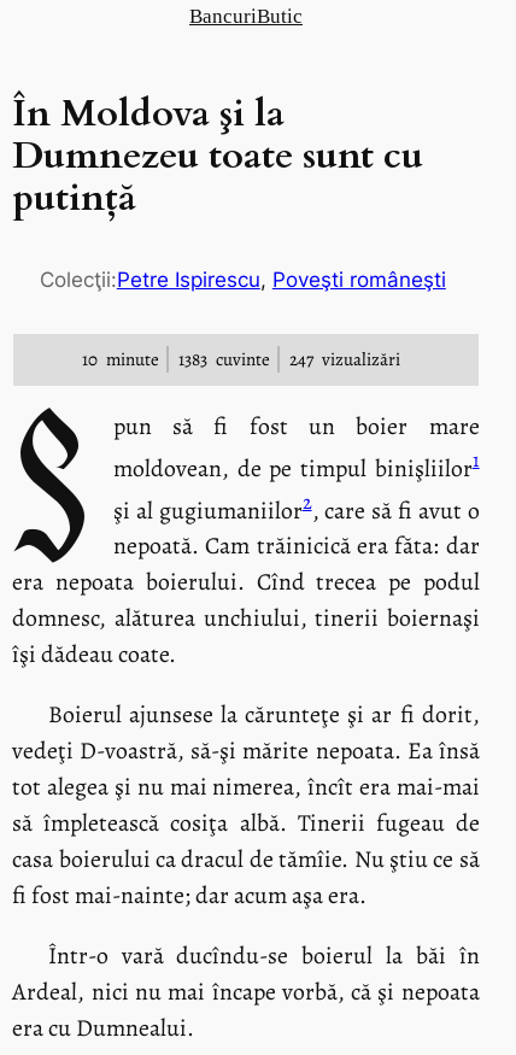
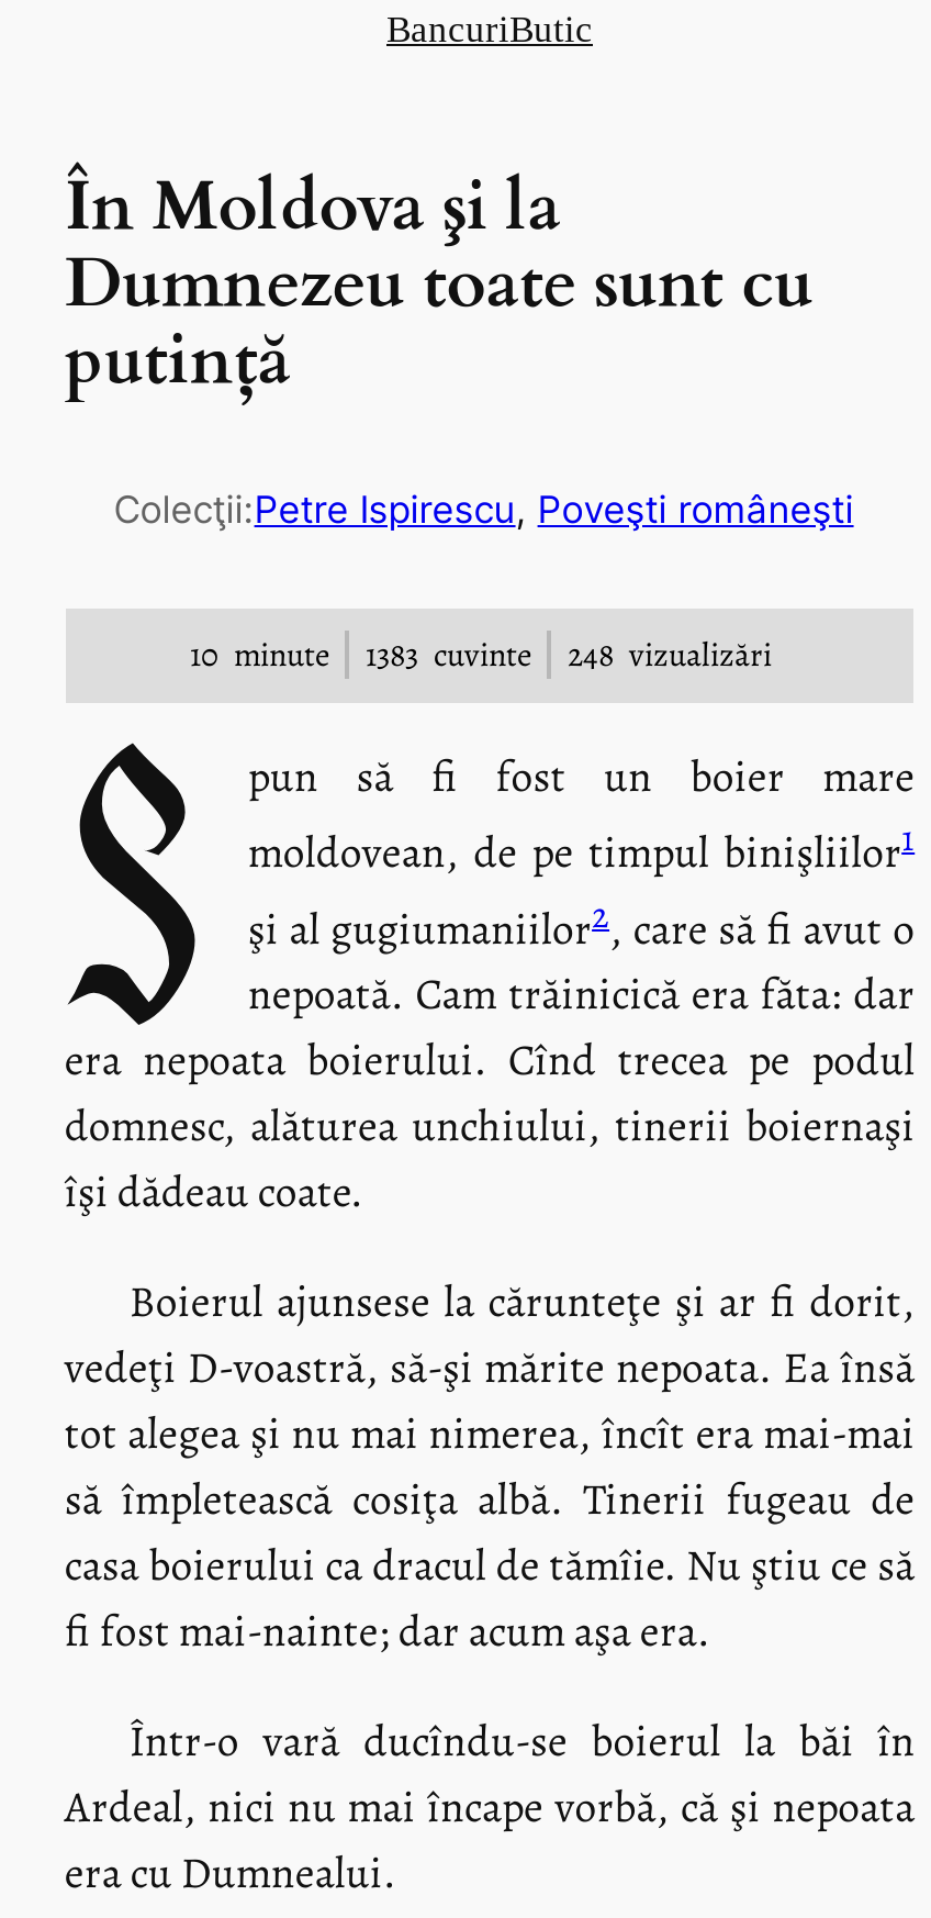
[82,347,400,371] 10 minute 1383 cuvinte 247 vizualizări -> [190,633,772,677] 10 minute 1383 cuvinte 248 vizualizări

